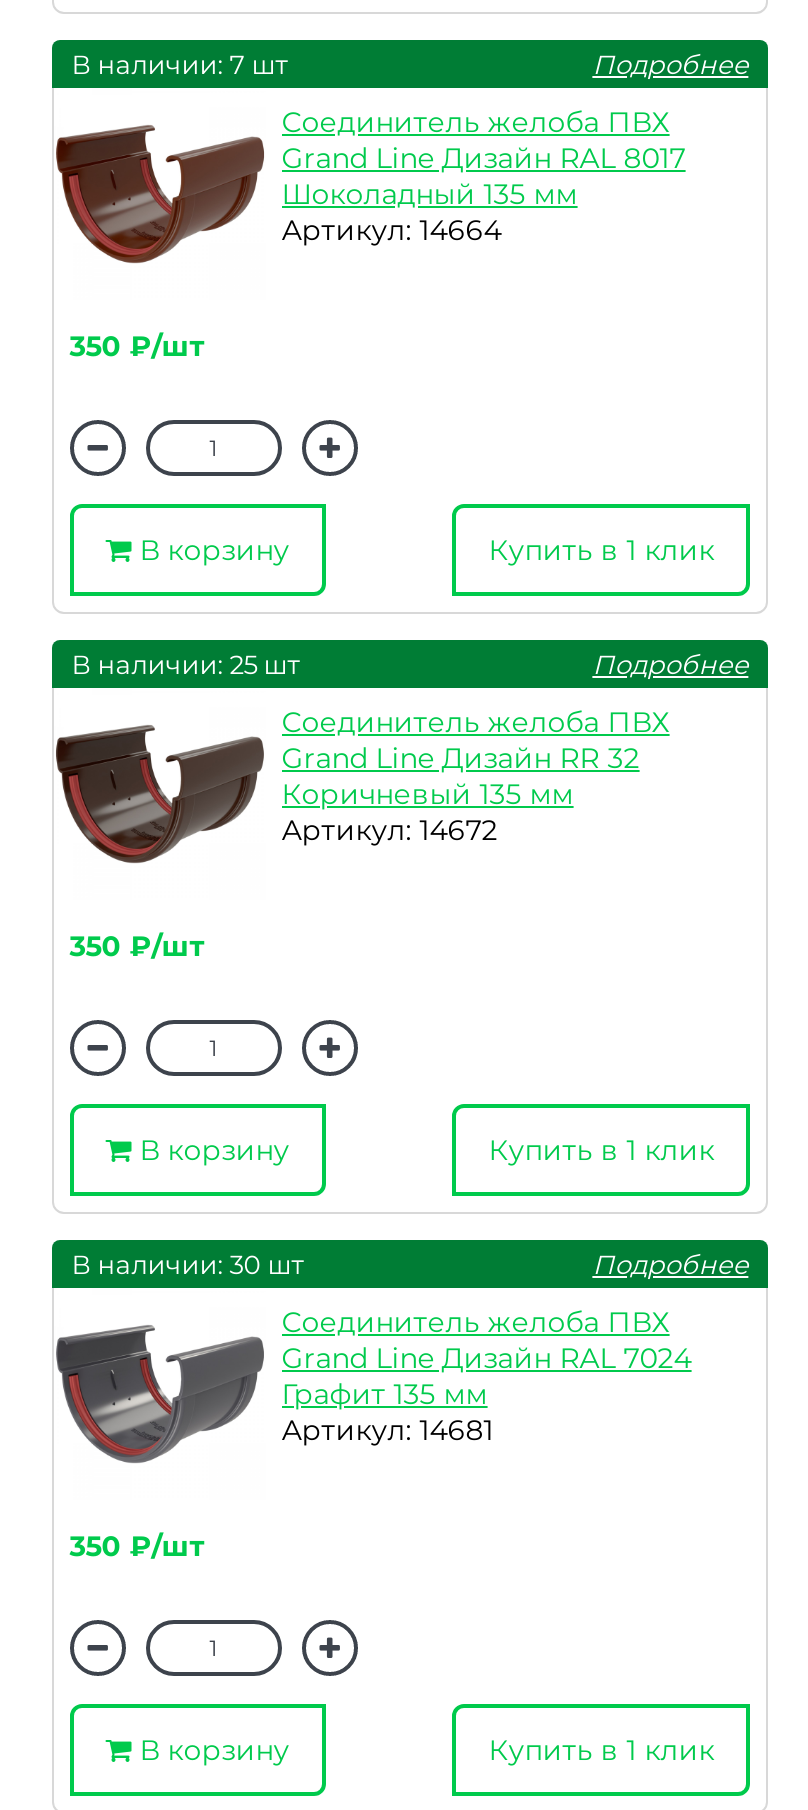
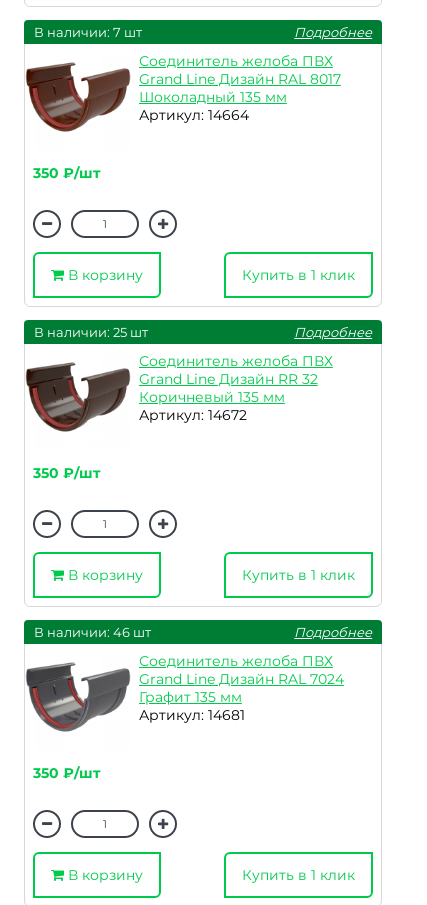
[72,1248,304,1280] В наличии: 30 шт -> [34,624,151,640] В наличии: 46 шт

